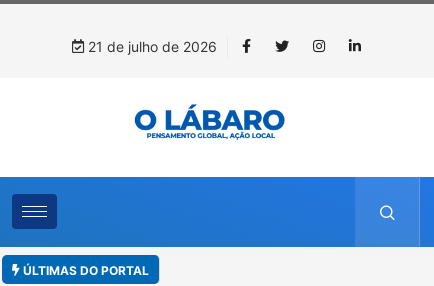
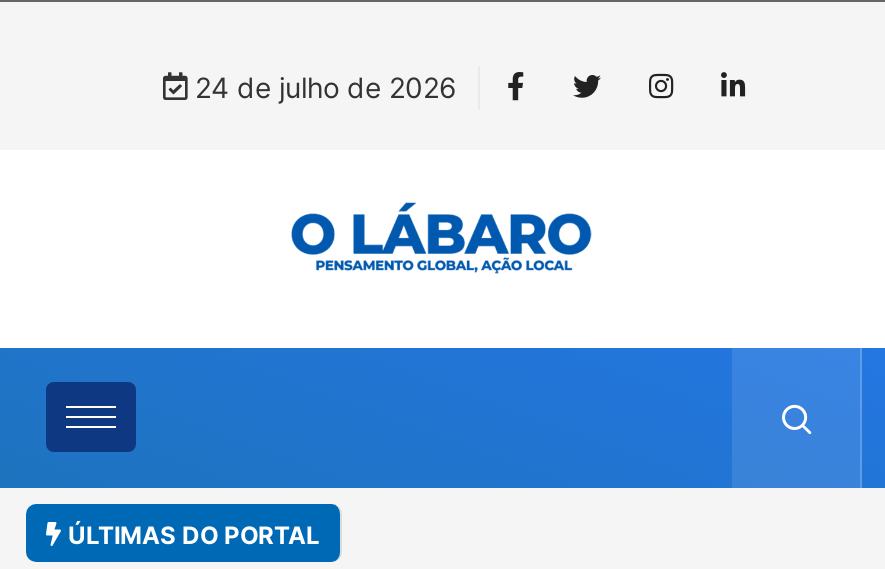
[83,38,216,55] 21 de julho de 2026 -> [187,70,457,104] 24 de julho de 2026

